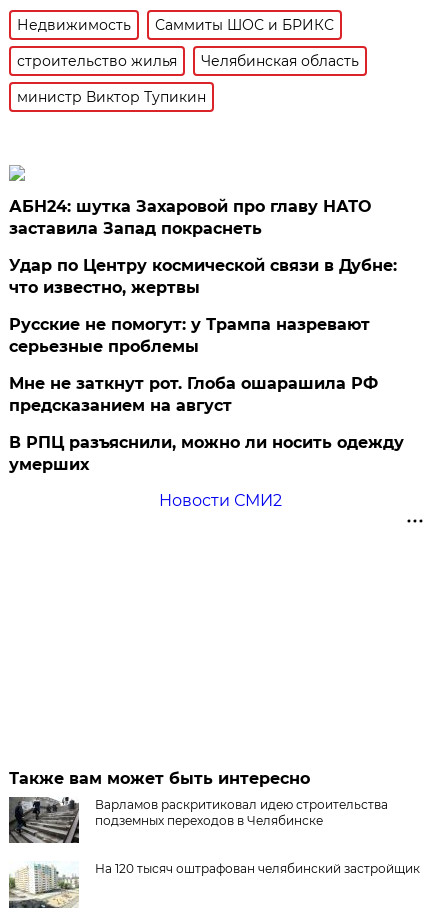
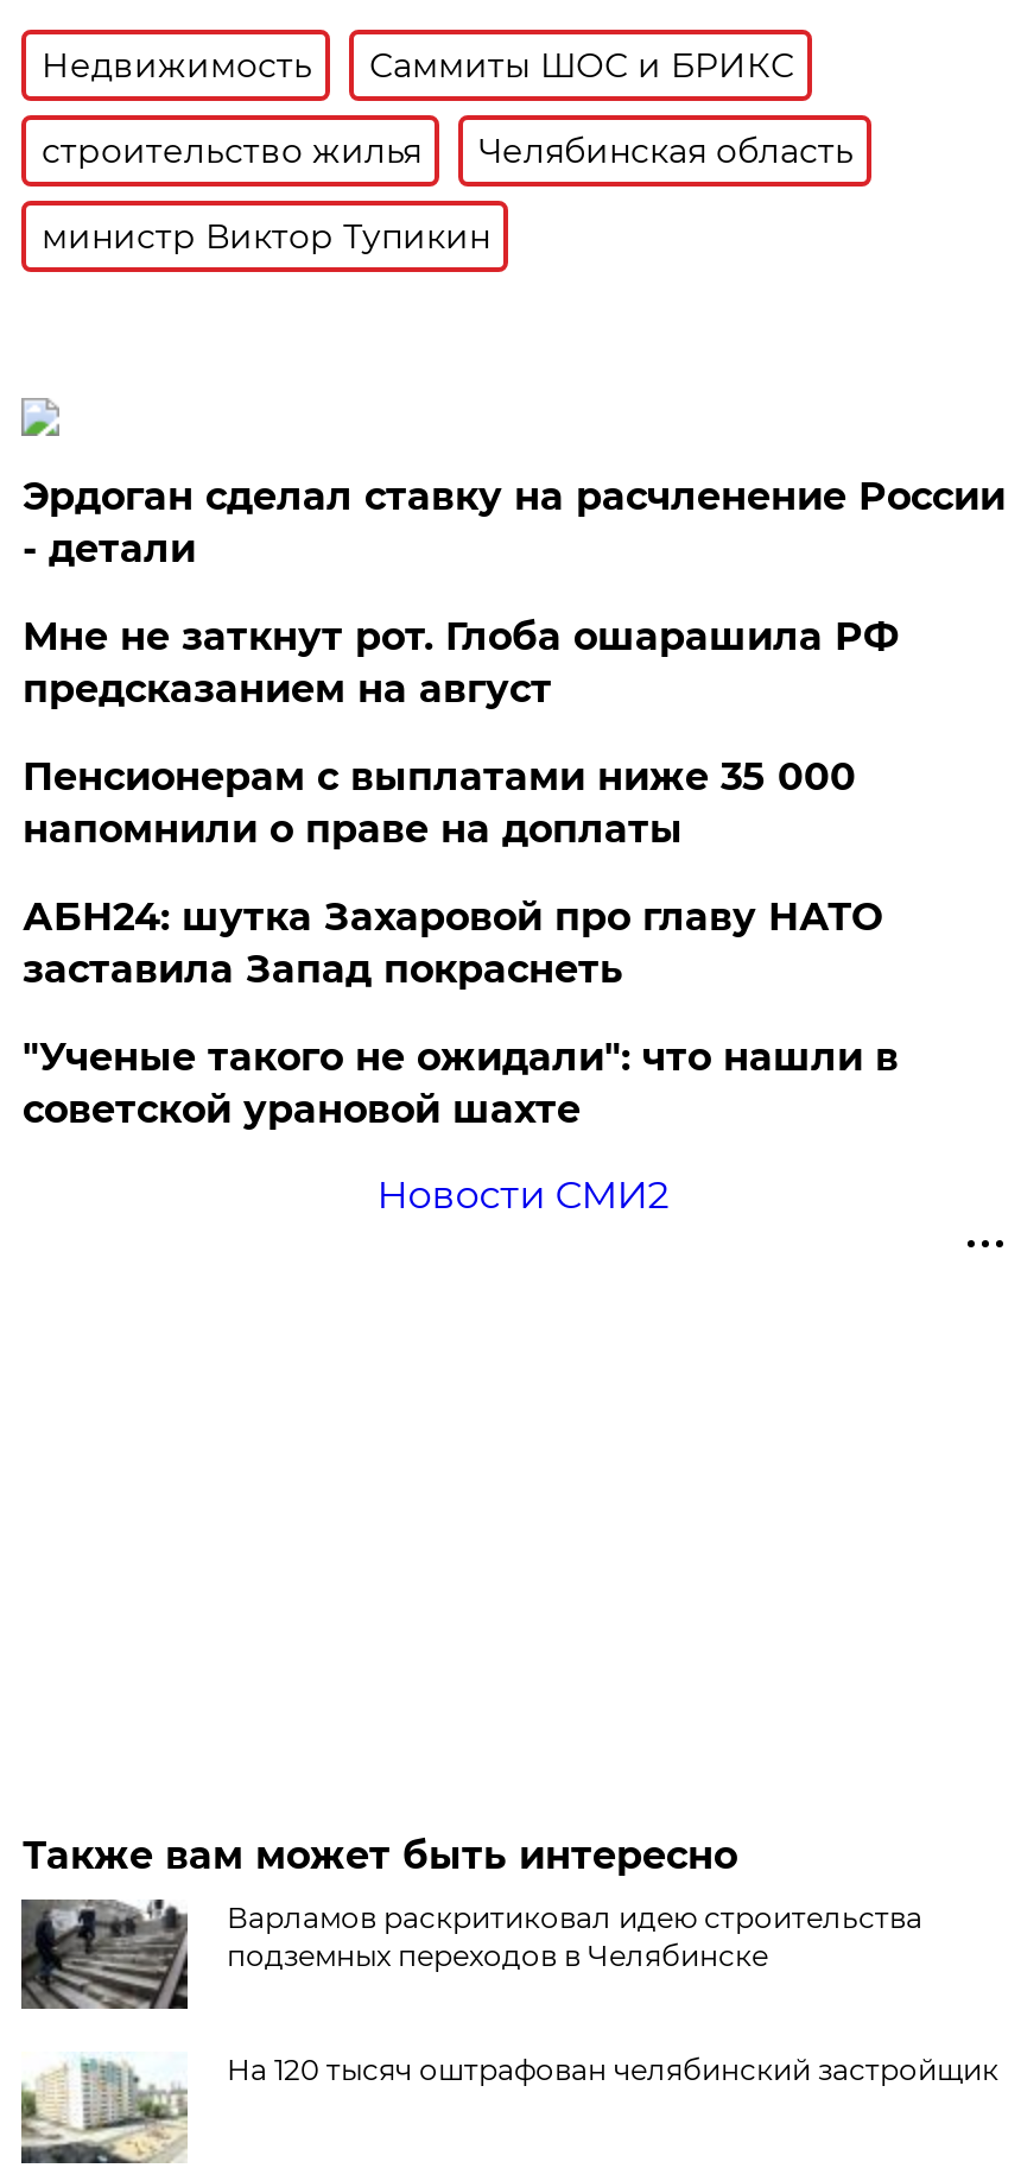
none -> [22,474,1005,852] Эрдоган сделал ставку на расчленение России | - детали | Пенсионерам с выплатами ниже 35 000 | напомнили о праве на доплаты
moved [9,197,371,238] -> [22,894,882,992]: АБН24: шутка Захаровой про главу НАТО | заставила Запад покраснеть
[9,256,404,474] Удар по Центру космической связи в Дубне: | что известно, жертвы | Русские не помогут: у Трампа назревают | серьезные проблемы | В РПЦ разъяснили, можно ли носить одежду | умерших -> [22,1034,898,1132] "Ученые такого не ожидали": что нашли в | советской урановой шахте
moved [9,374,378,415] -> [22,614,898,711]: Мне не заткнут рот. Глоба ошарашила РФ | предсказанием на август

